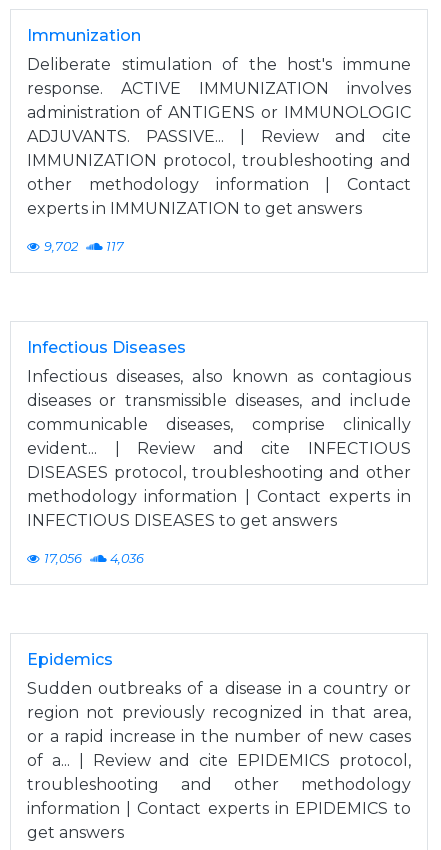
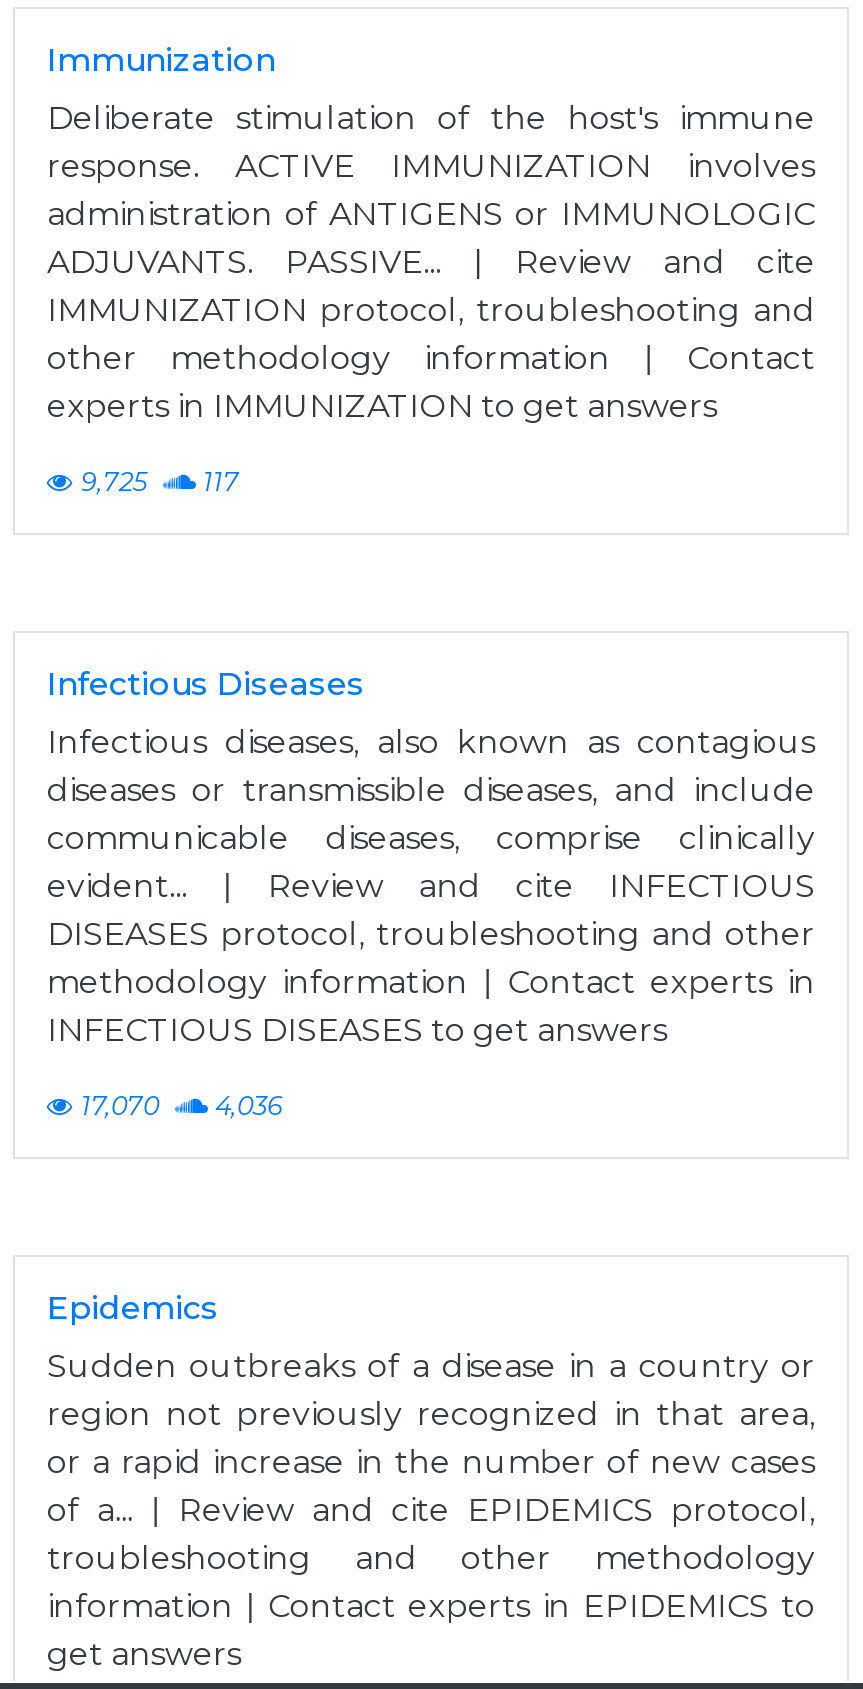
[44,239,124,254] 9,702 117 -> [81,466,239,496] 9,725 117
[44,551,144,566] 17,056 4,036 -> [81,1090,283,1120] 17,070 4,036

